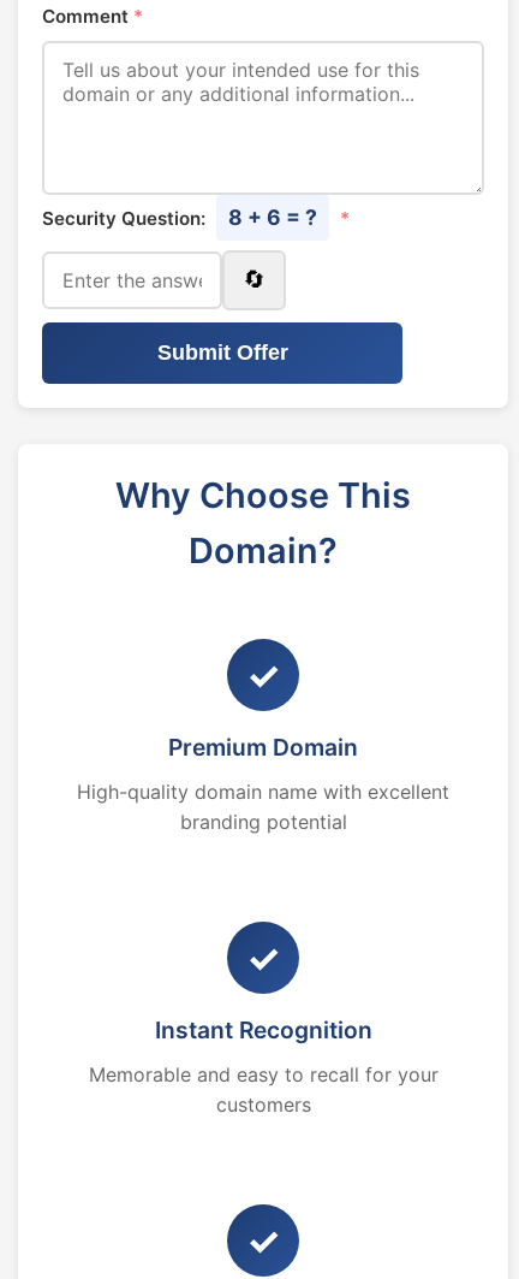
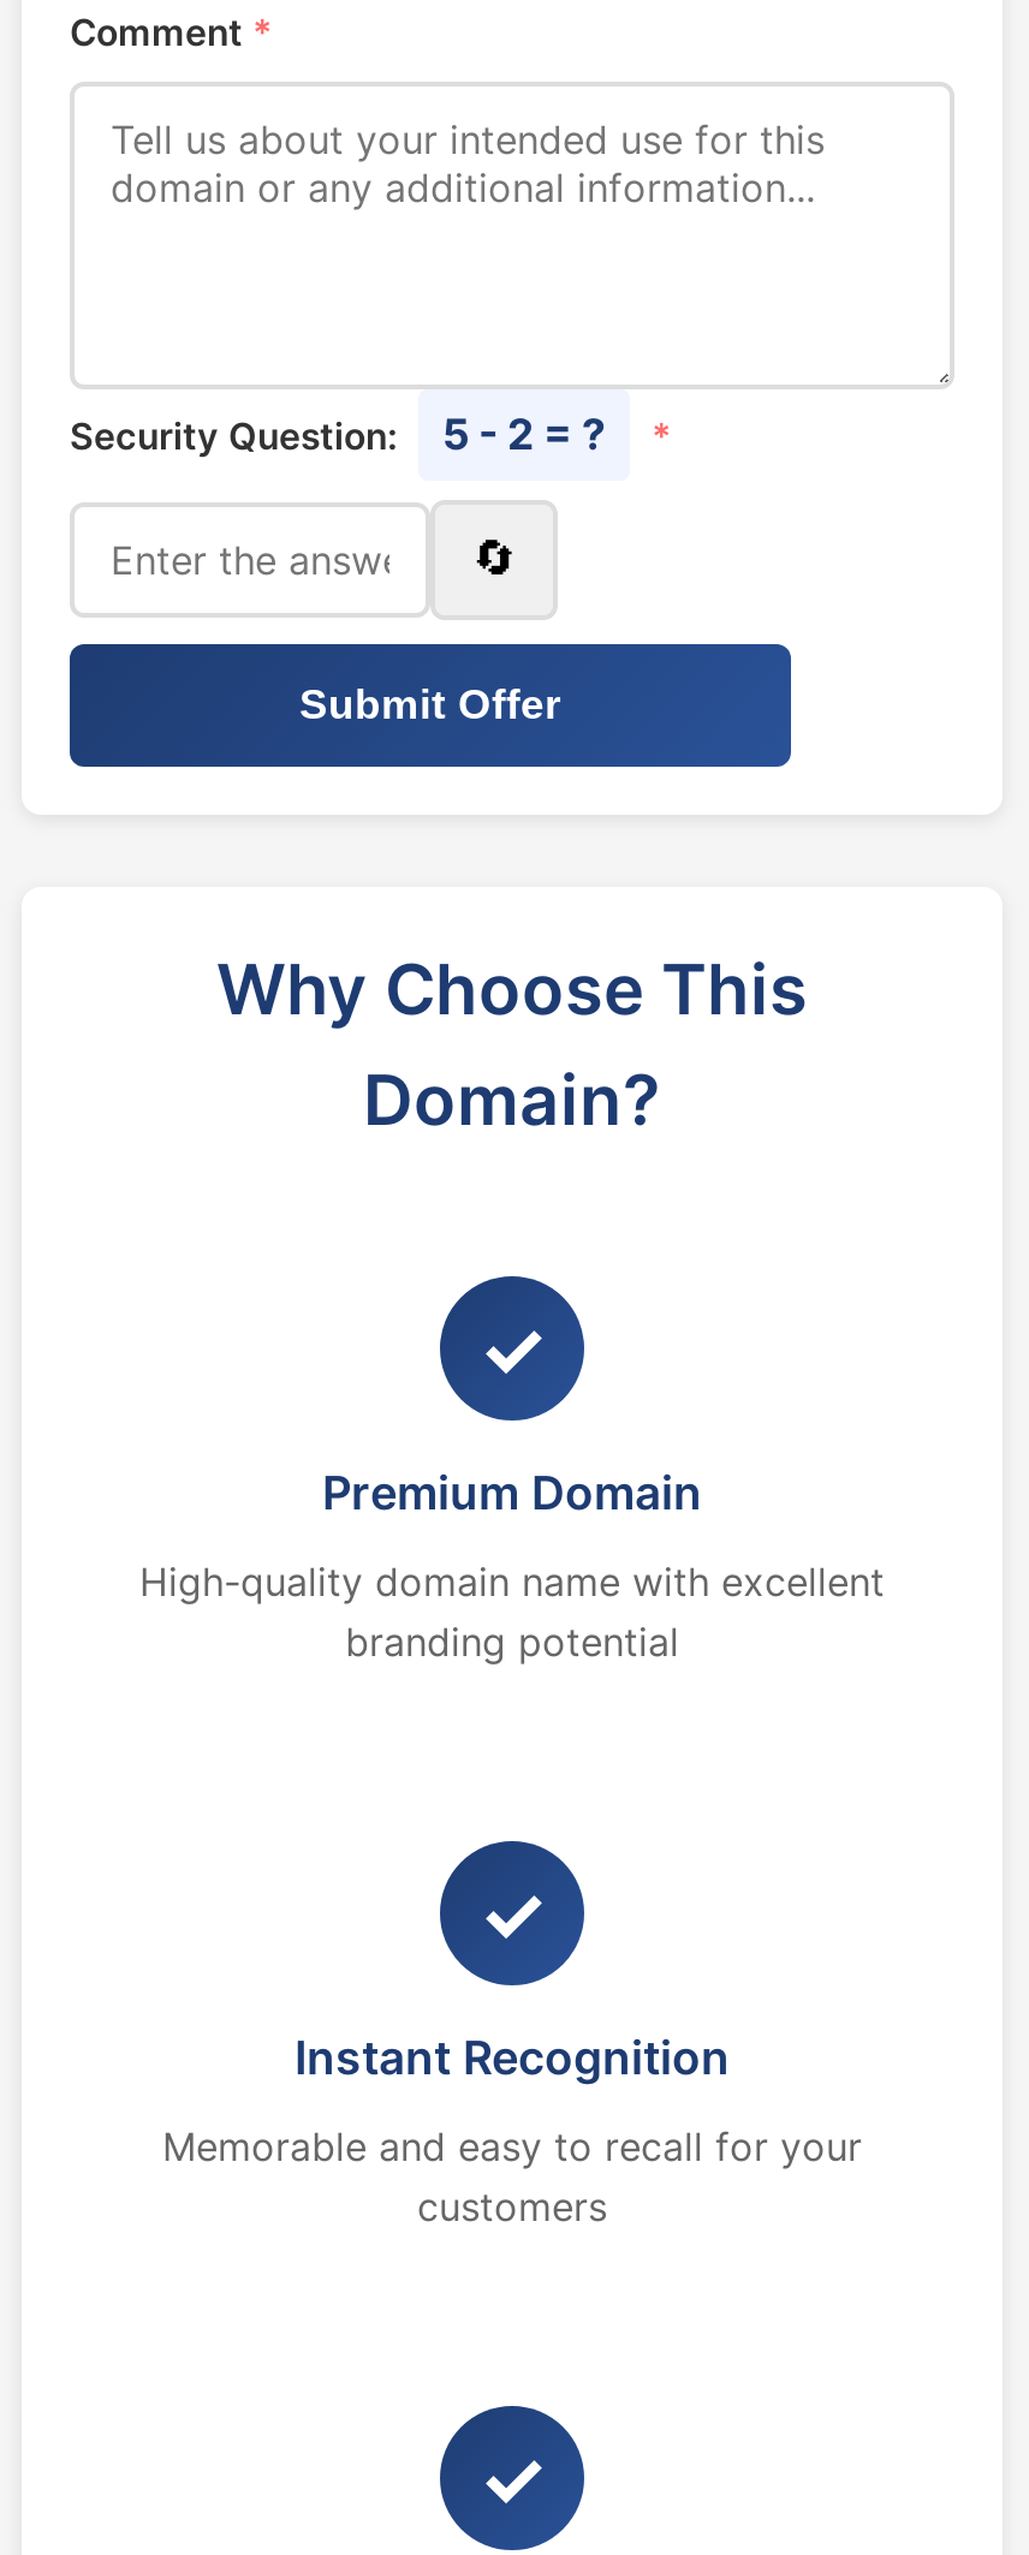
[228,205,317,230] 8 + 6 = ? -> [442,409,606,459] 5 - 2 = ?

